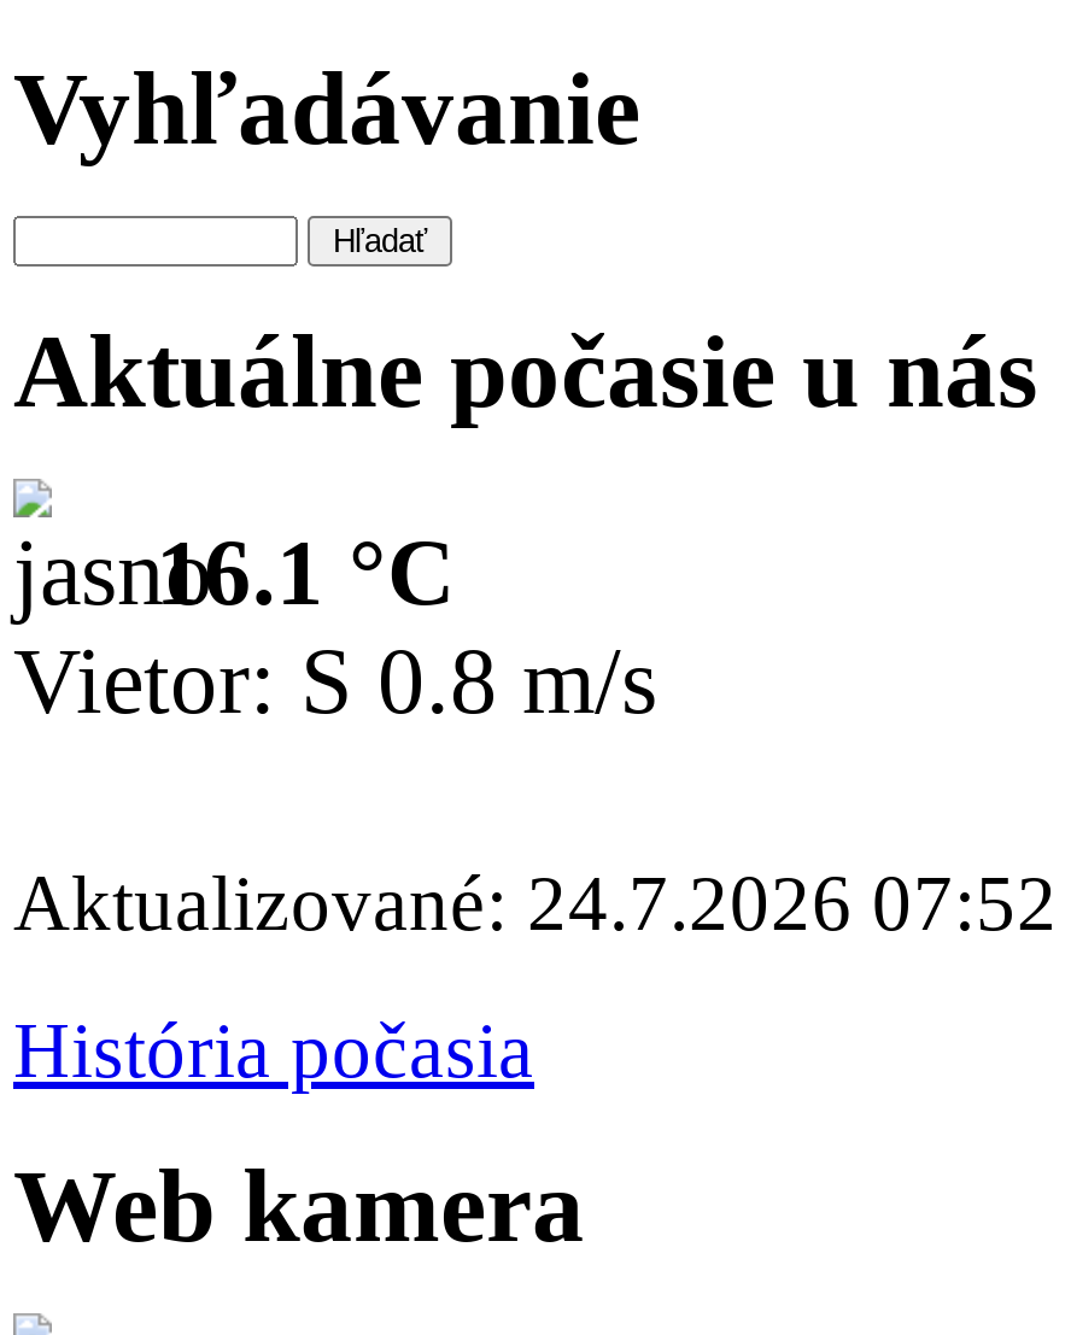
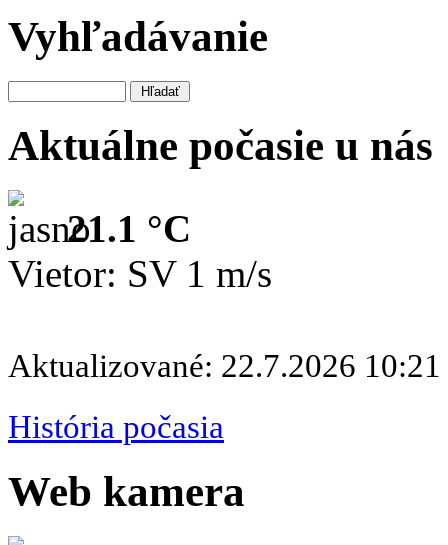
[156,520,455,624] 16.1 °C -> [67,207,191,250] 21.1 °C
[13,629,657,733] Vietor: S 0.8 m/s -> [8,252,272,295] Vietor: SV 1 m/s
[13,861,1058,947] Aktualizované: 24.7.2026 07:52 -> [8,348,441,384] Aktualizované: 22.7.2026 10:21

